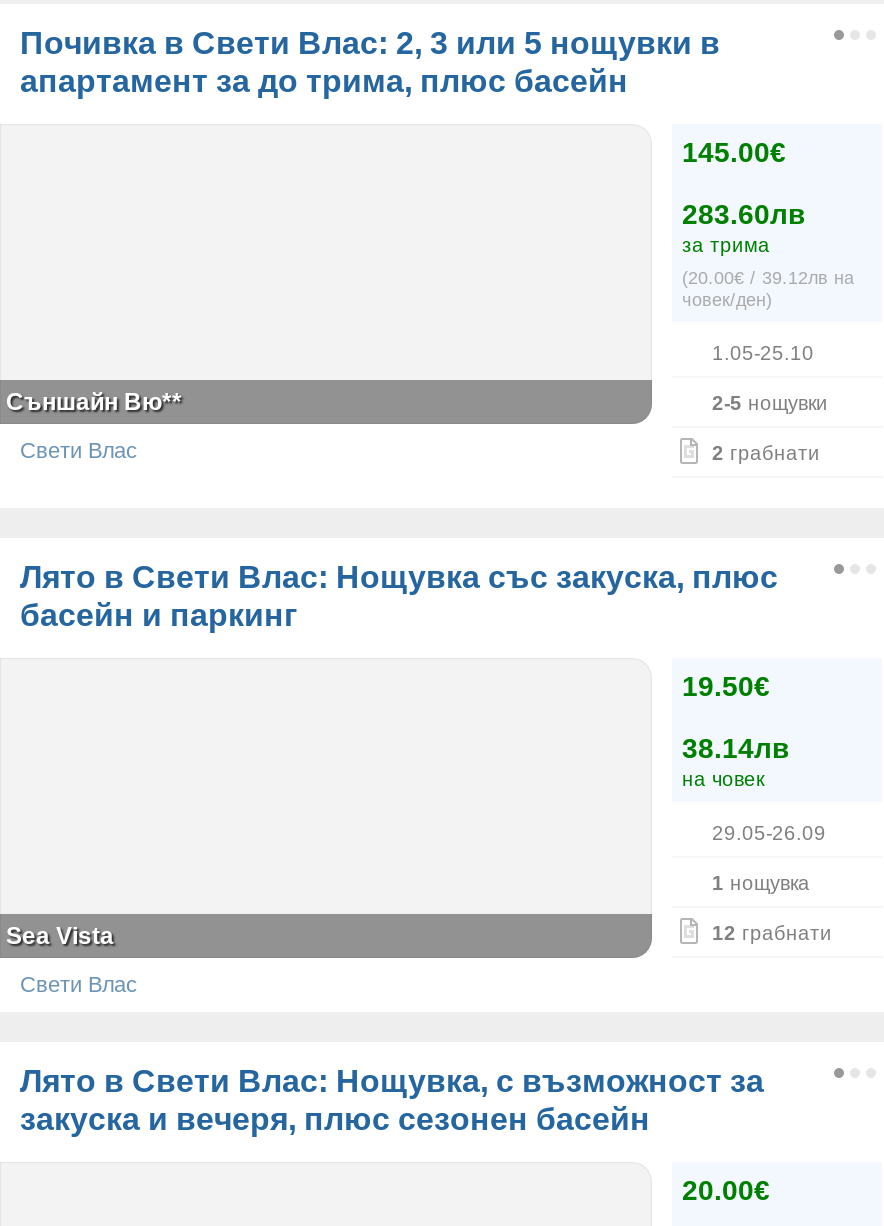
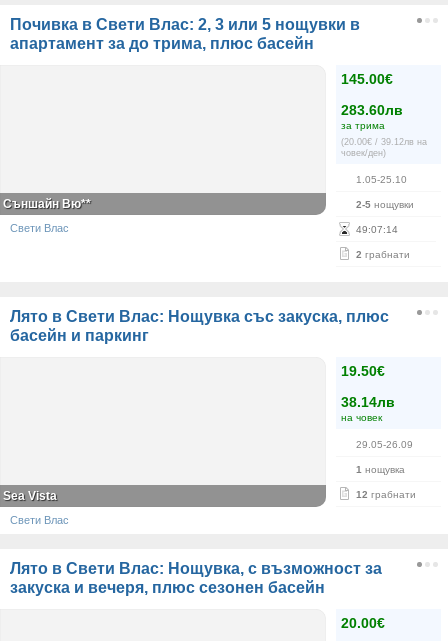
none -> [356,224,398,235] 49: 07: 14

